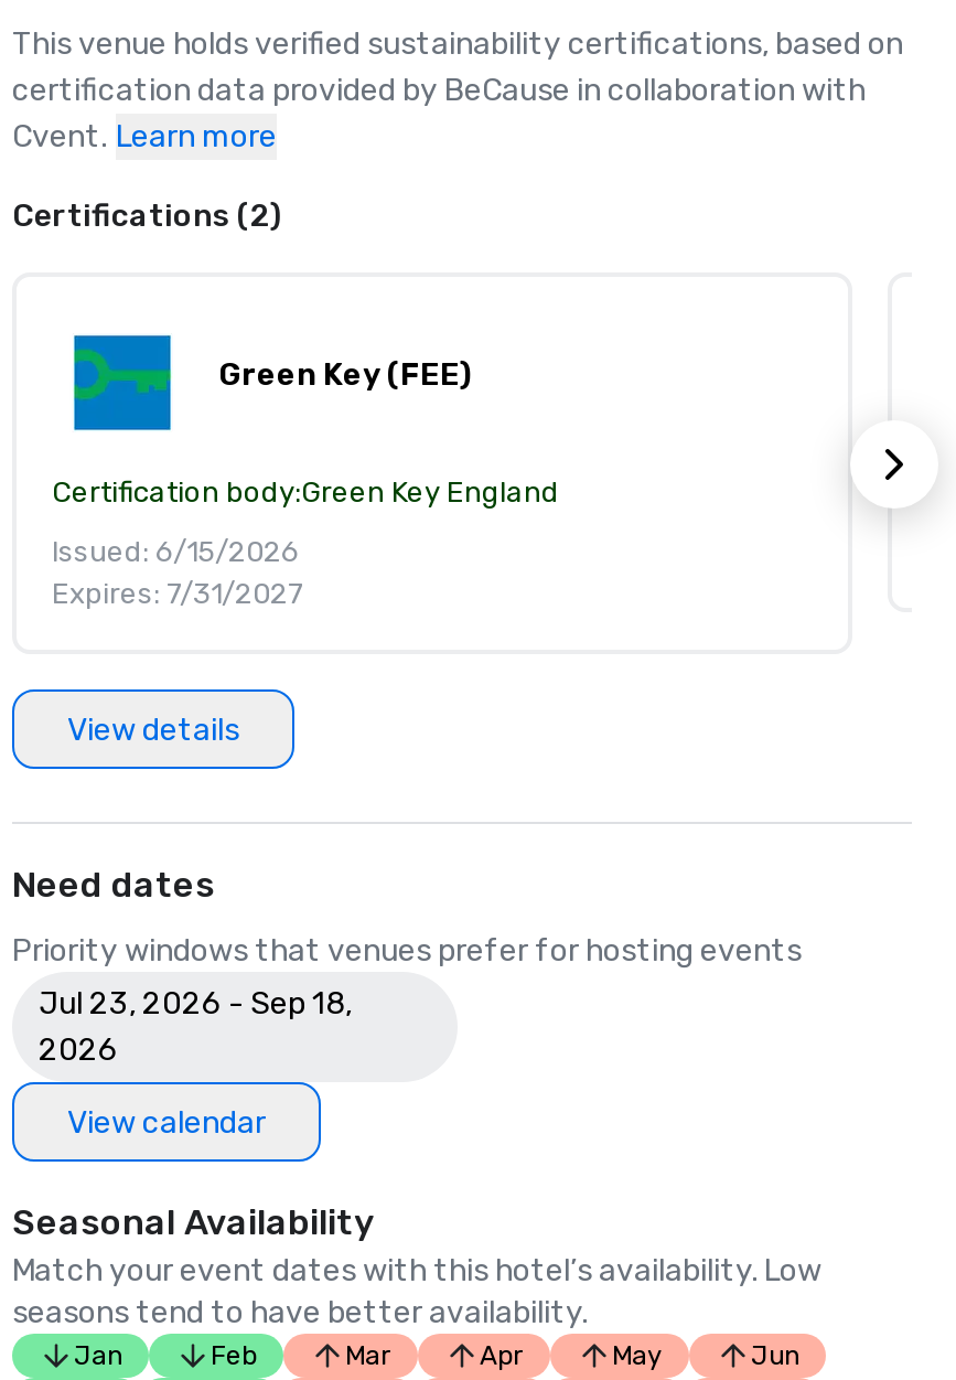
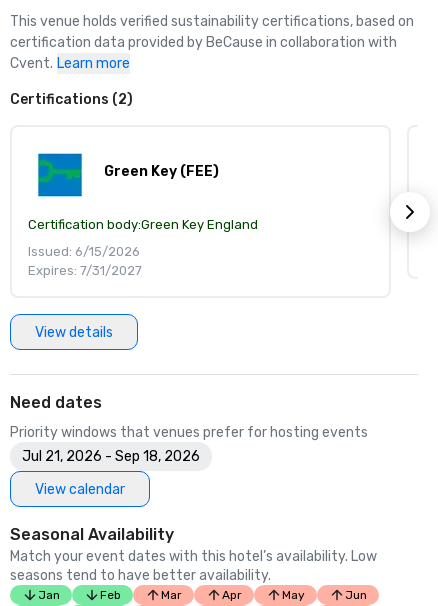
[39,985,352,1069] Jul 23, 2026 - Sep 18, | 2026 -> [22,448,200,465] Jul 21, 2026 - Sep 18, 2026

